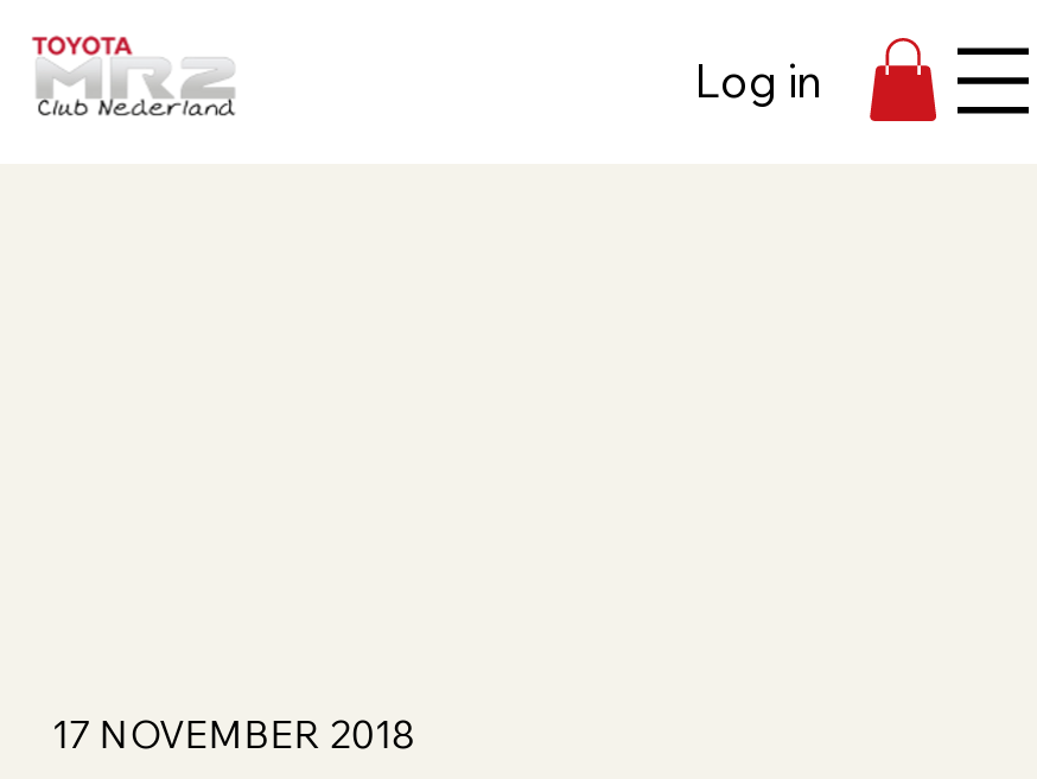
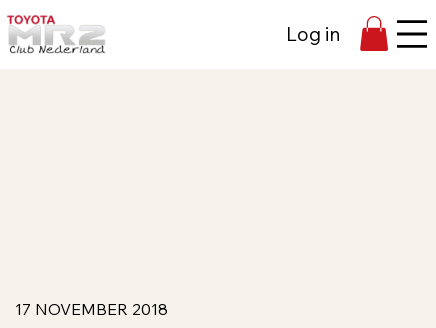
[39,36,265,126] [image] -> [9,14,106,54] [image]

